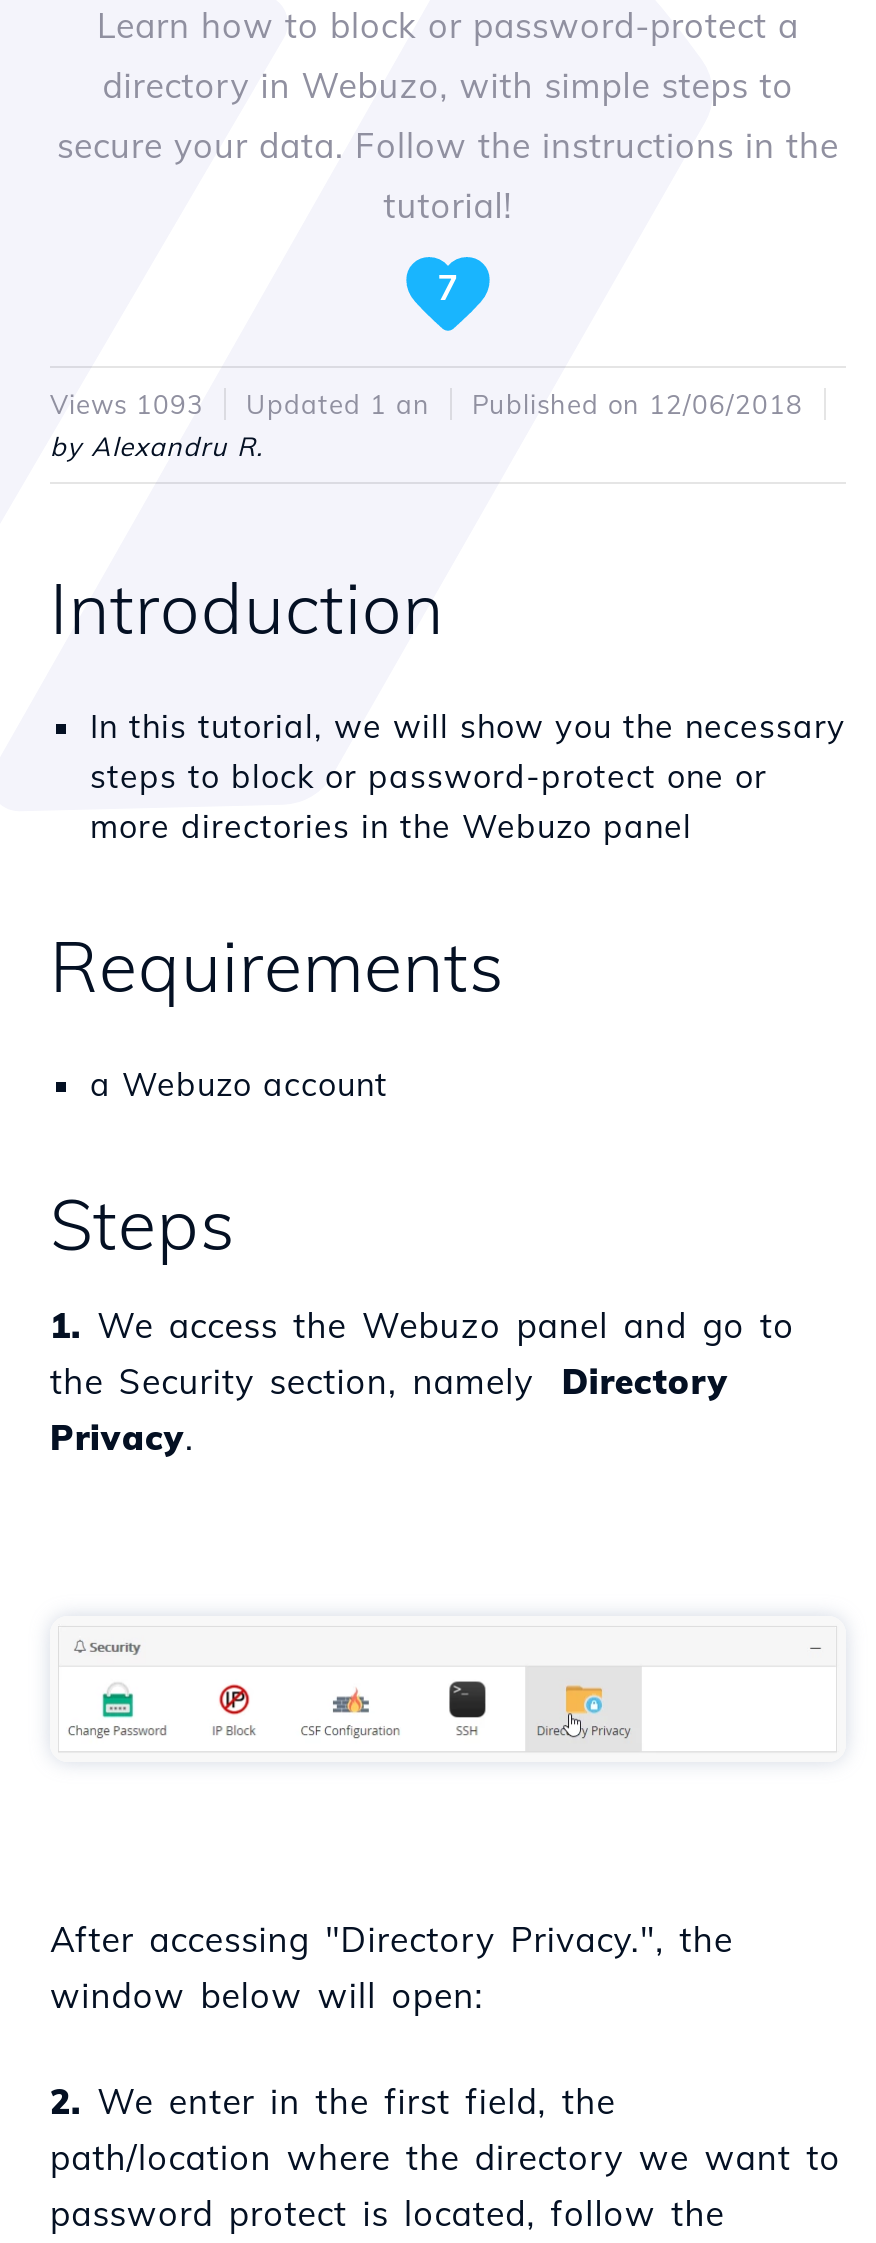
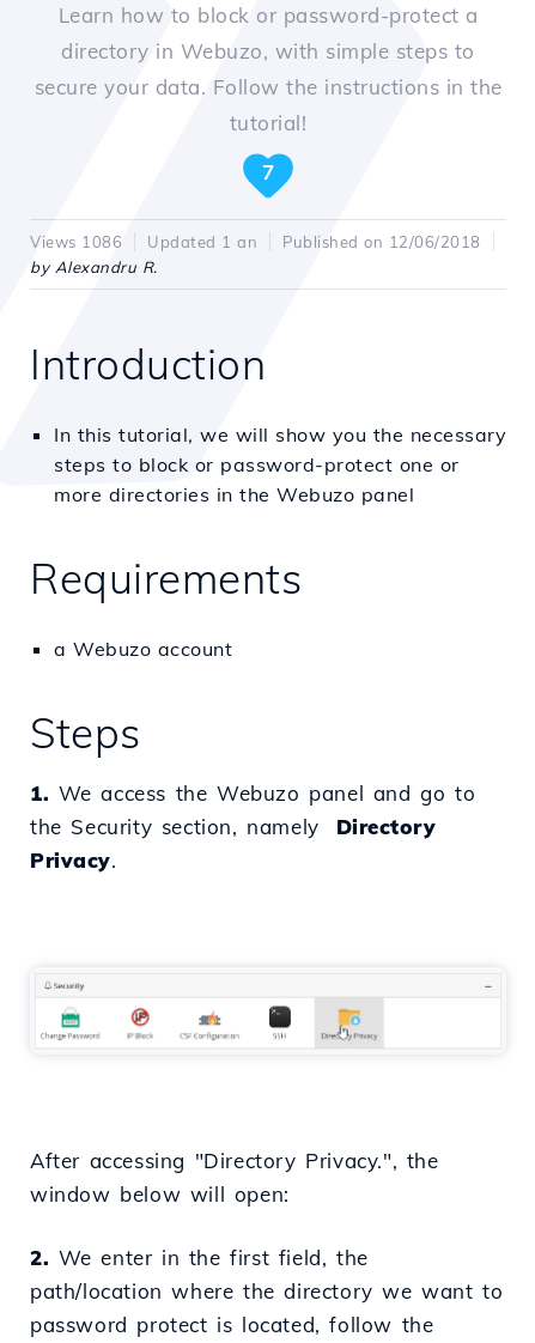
[50,388,803,420] Views 1093 Updated 1 an Published on 12/06/2018 -> [30,232,481,251] Views 1086 Updated 1 an Published on 12/06/2018

